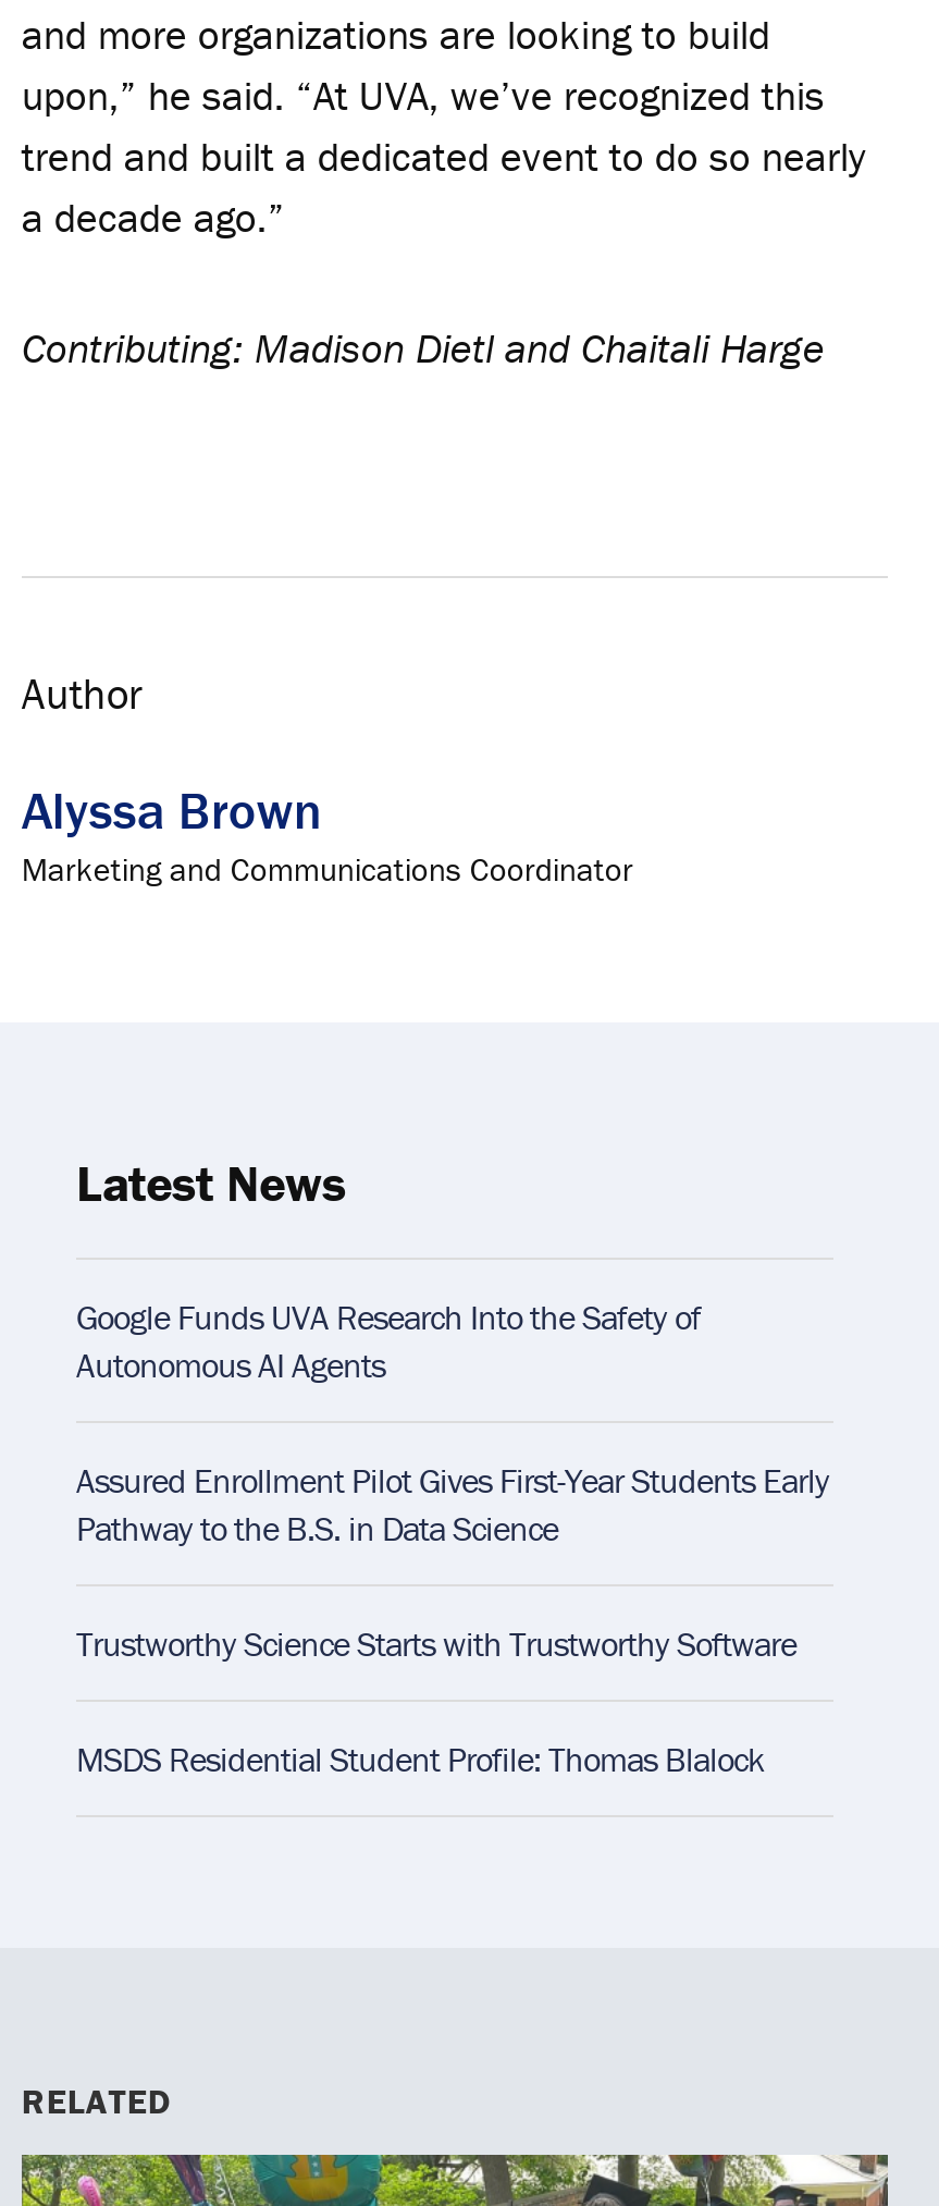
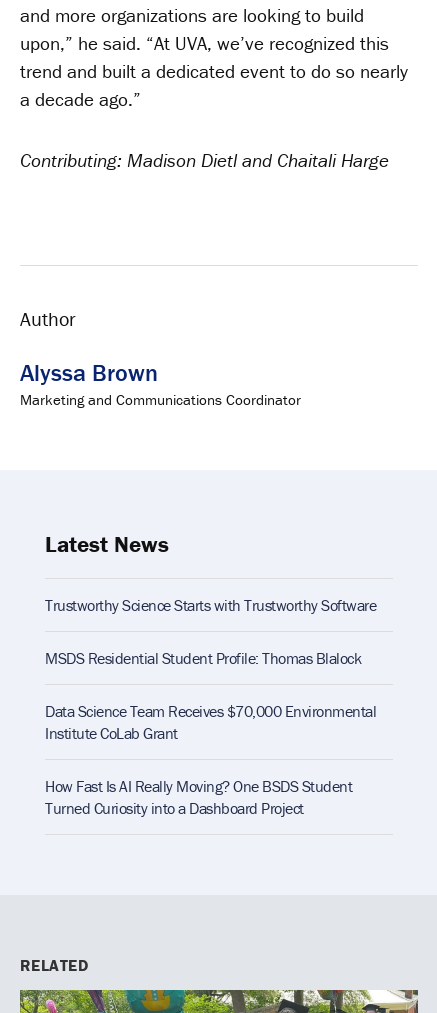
[76,1296,829,1550] Google Funds UVA Research Into the Safety of | Autonomous AI Agents | Assured Enrollment Pilot Gives First-Year Students Early | Pathway to the B.S. in Data Science -> none
moved [76,1622,796,1781] -> [45,595,376,668]: Trustworthy Science Starts with Trustworthy Software | MSDS Residential Student Profile: Thomas Blalock
none -> [45,701,376,818] Data Science Team Receives $70,000 Environmental | Institute CoLab Grant | How Fast Is AI Really Moving? One BSDS Student | Turned Curiosity into a Dashboard Project

